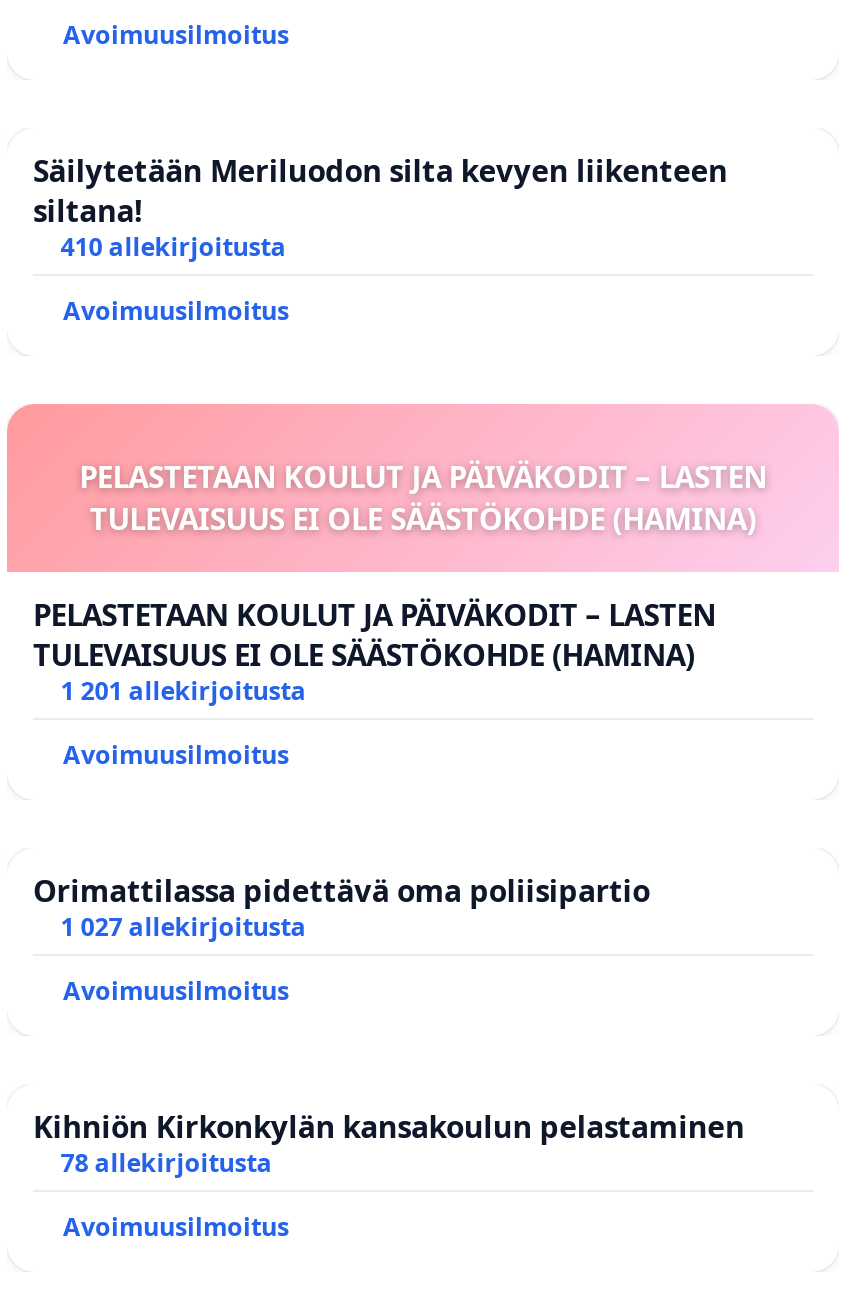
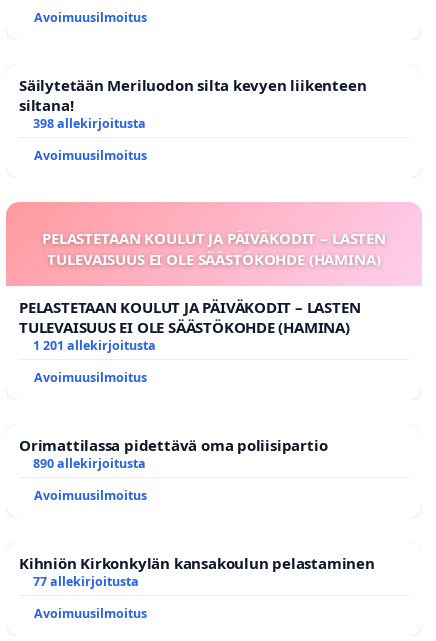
[61,229,287,263] 410 allekirjoitusta -> [33,115,146,132] 398 allekirjoitusta
[61,909,307,943] 1 027 allekirjoitusta -> [33,455,146,472] 890 allekirjoitusta
[61,1145,273,1179] 78 allekirjoitusta -> [33,573,139,590] 77 allekirjoitusta

